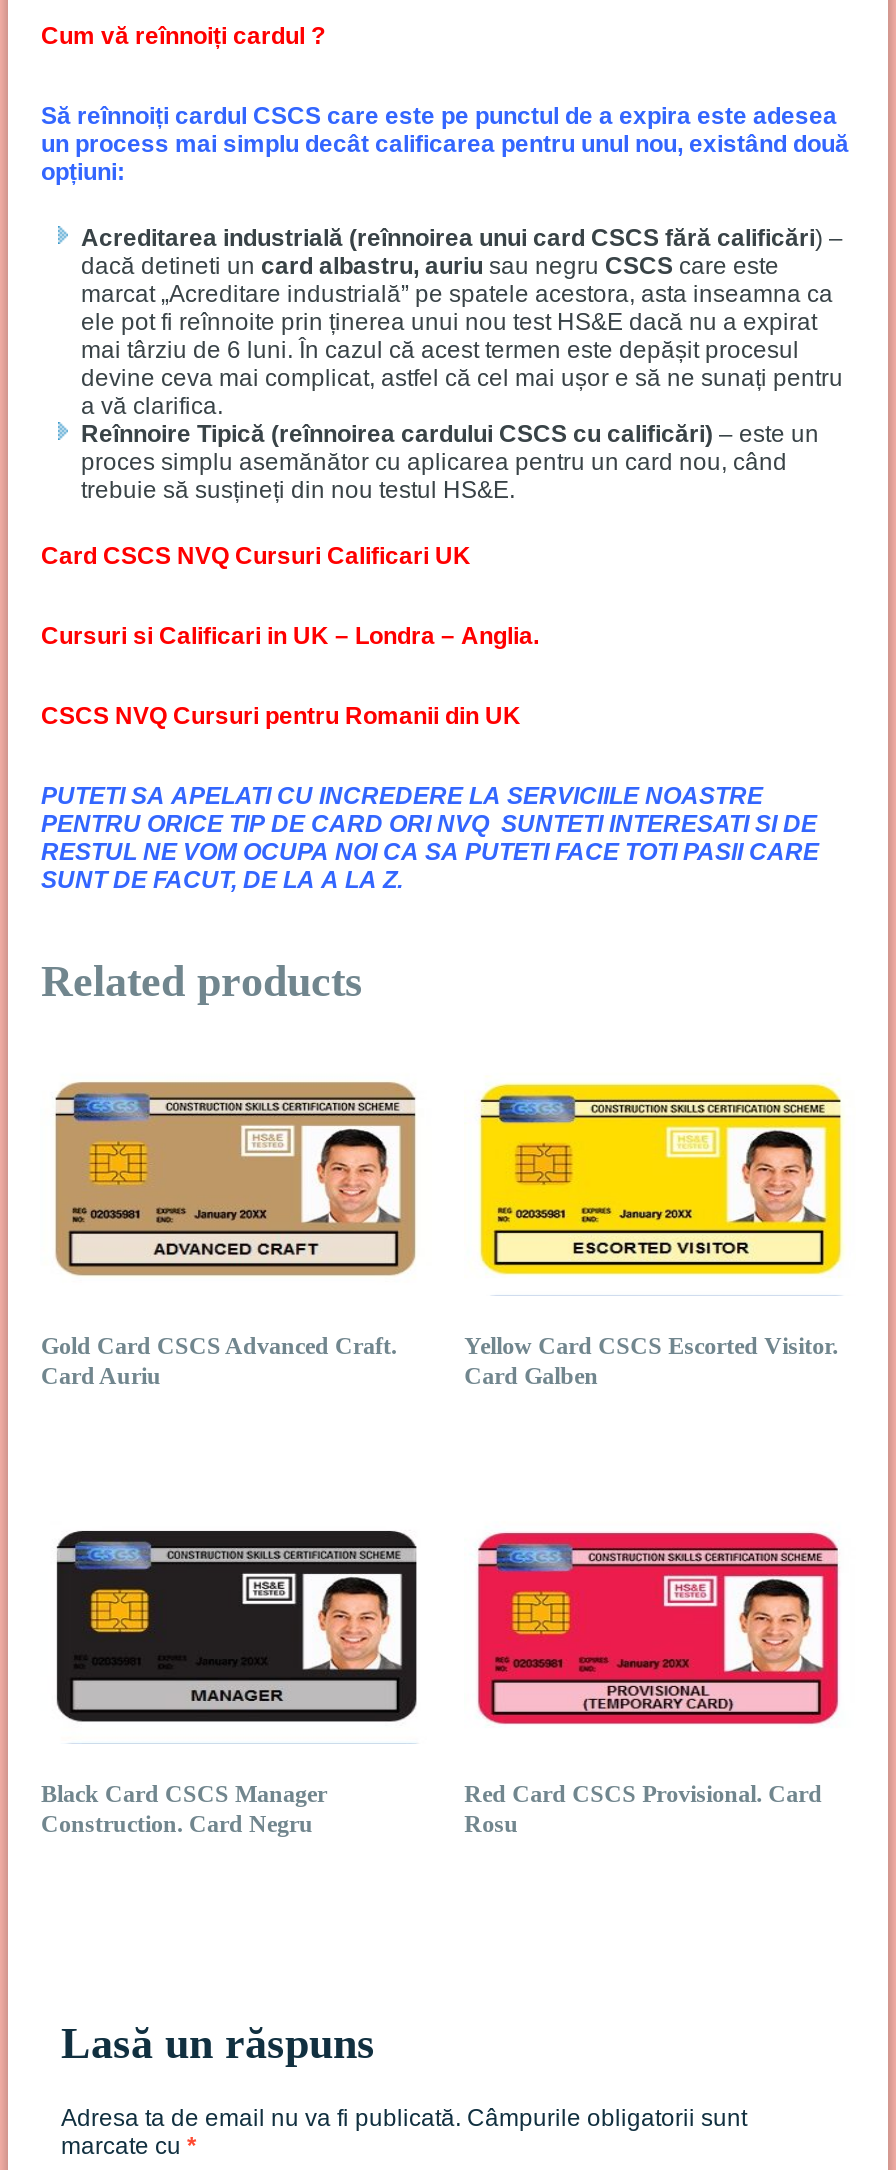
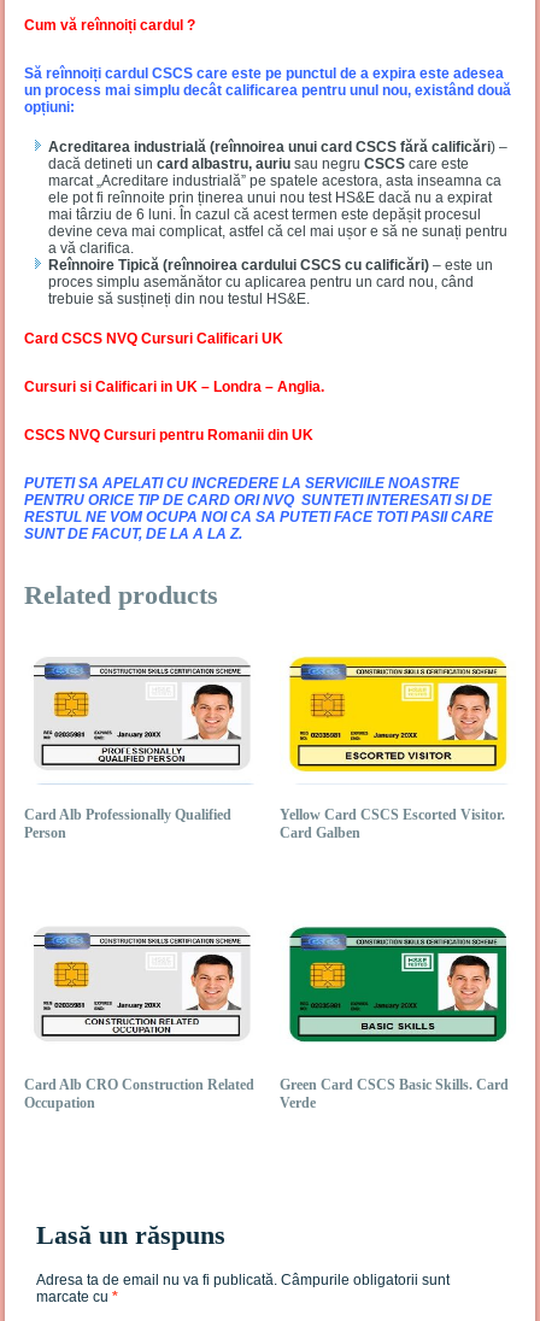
[41,1080,416,1390] [image] | Gold Card CSCS Advanced Craft. | Card Auriu -> [25,656,250,841] [image] | Card Alb Professionally Qualified | Person
[41,1528,418,1838] [image] | Black Card CSCS Manager | Construction. Card Negru -> [25,926,255,1111] [image] | Card Alb CRO Construction Related | Occupation
[464,1530,840,1838] [image] | Red Card CSCS Provisional. Card | Rosu -> [280,926,509,1111] [image] | Green Card CSCS Basic Skills. Card | Verde

